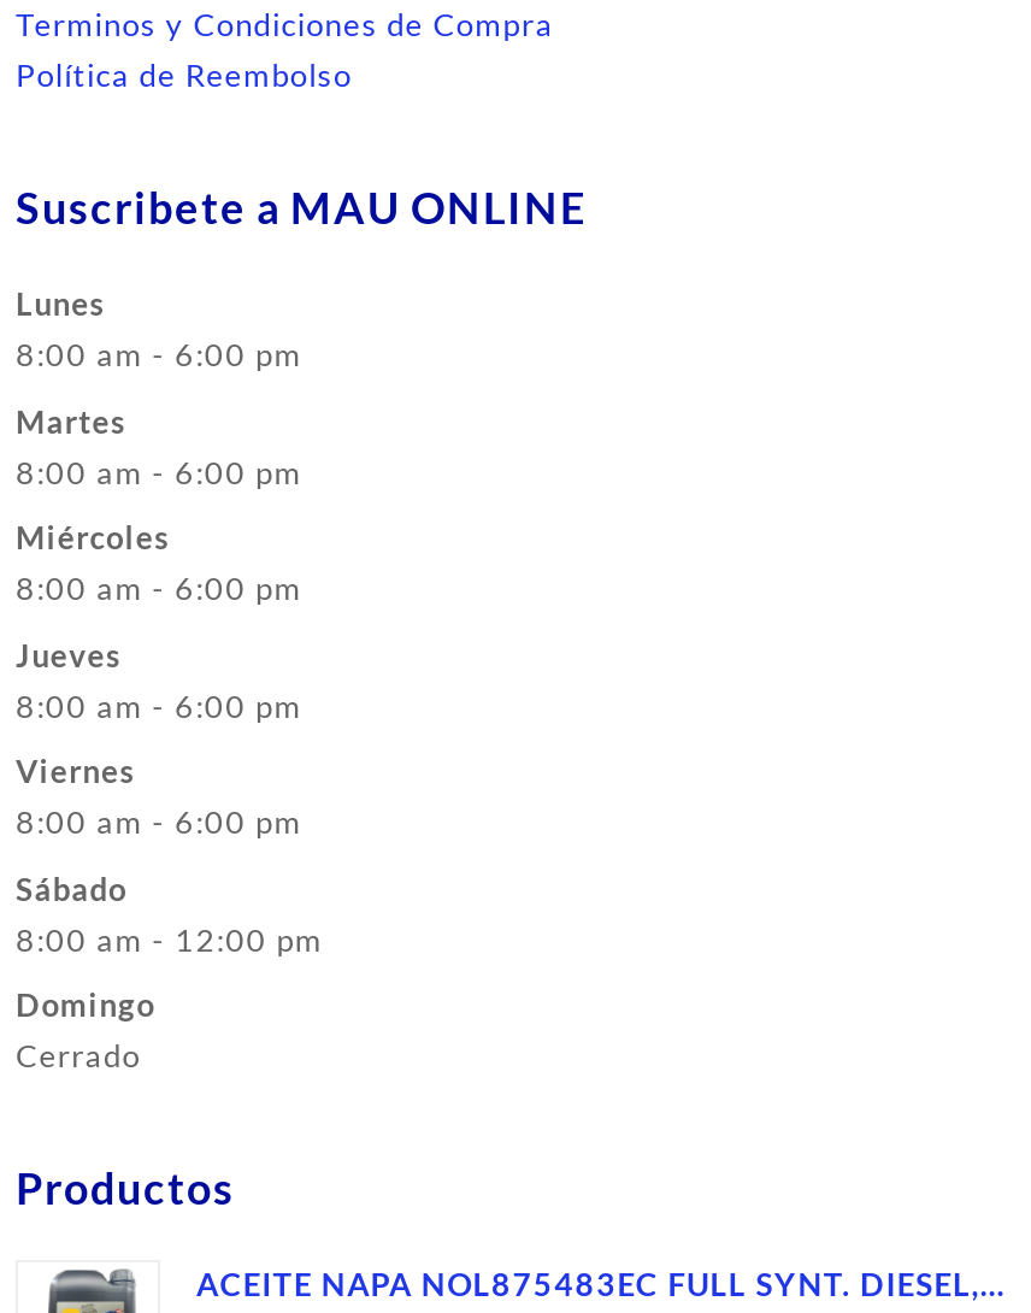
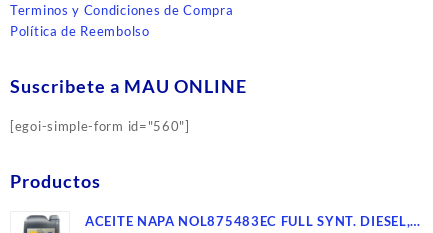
[16,285,323,1075] Lunes | 8:00 am - 6:00 pm | Martes | 8:00 am - 6:00 pm | Miércoles | 8:00 am - 6:00 pm | Jueves | 8:00 am - 6:00 pm | Viernes | 8:00 am - 6:00 pm | Sábado | 8:00 am - 12:00 pm | Domingo | Cerrado -> [10,118,190,134] [egoi-simple-form id="560"]

